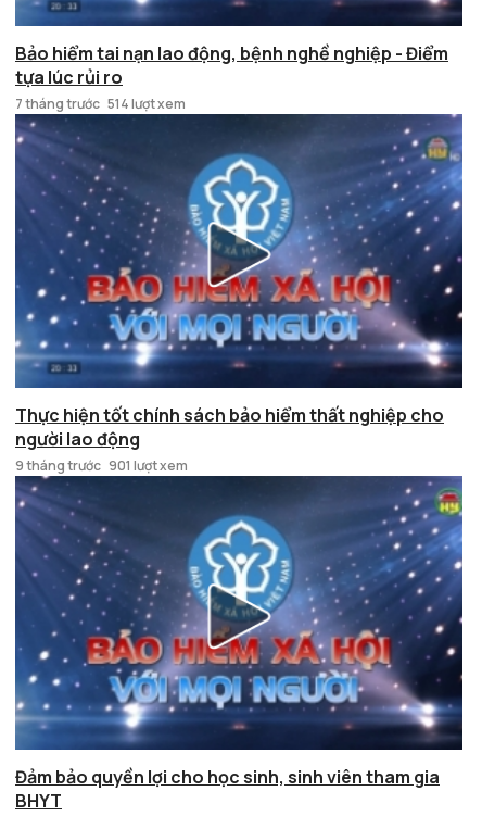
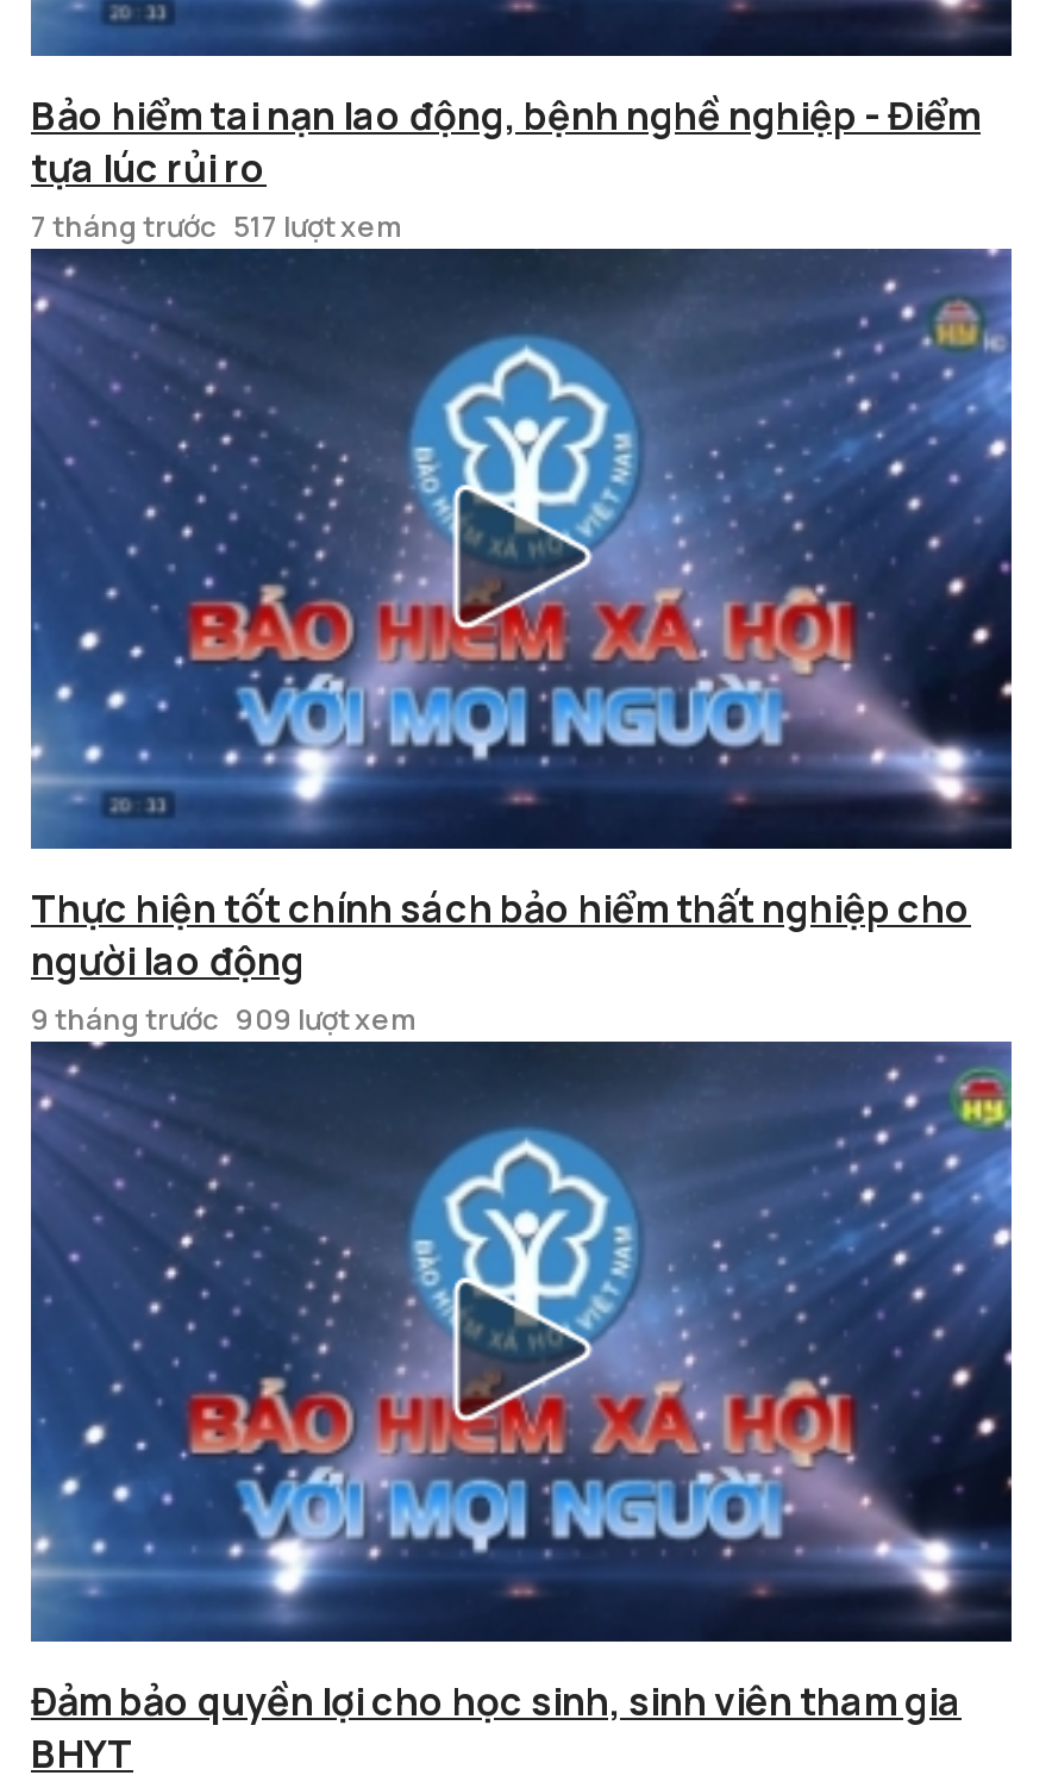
[15,94,186,113] 7 tháng trước 514 lượt xem -> [31,207,402,247] 7 tháng trước 517 lượt xem
[15,456,188,475] 9 tháng trước 901 lượt xem -> [31,999,417,1040] 9 tháng trước 909 lượt xem

